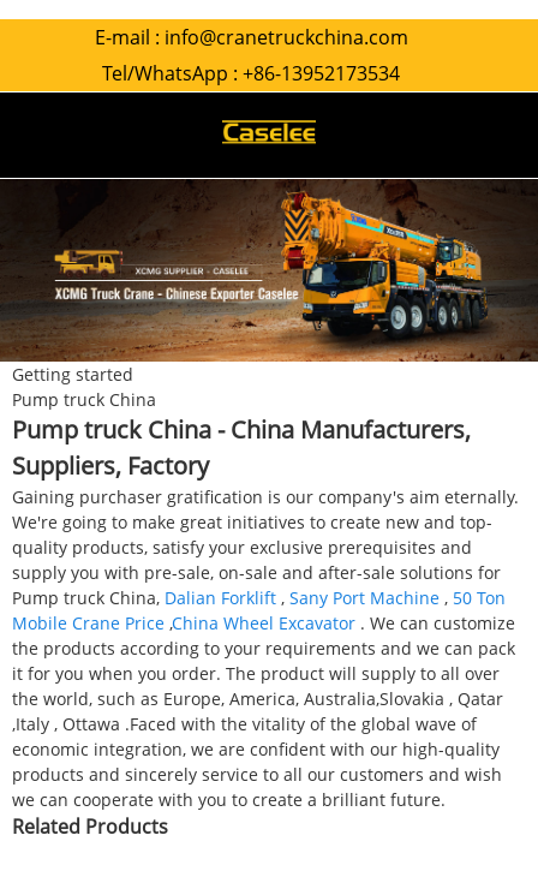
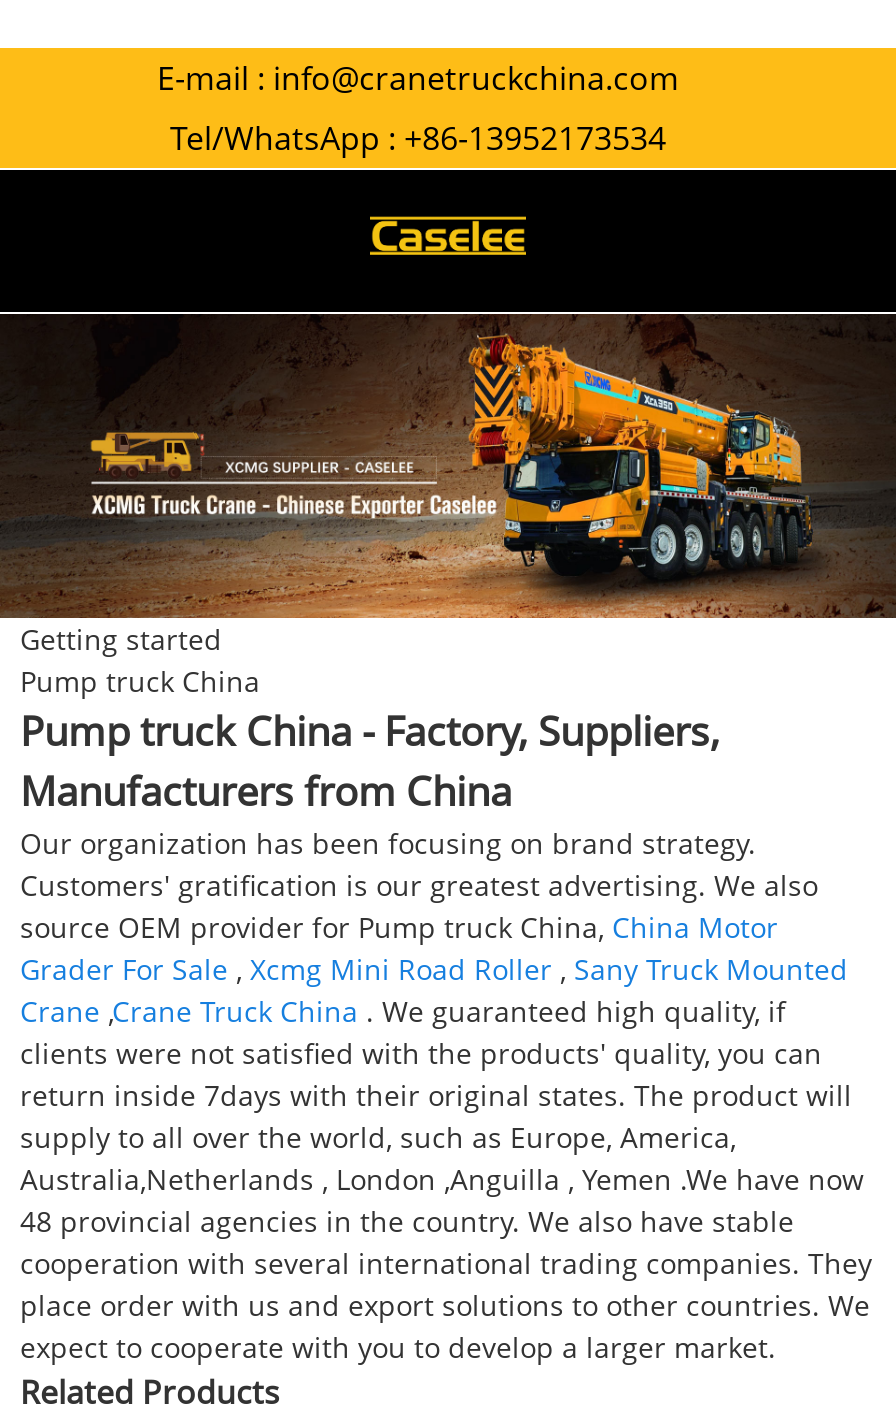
[12,413,519,811] Pump truck China - China Manufacturers, | Suppliers, Factory | Gaining purchaser gratification is our company's aim eternally. | We're going to make great initiatives to create new and top- | quality products, satisfy your exclusive prerequisites and | supply you with pre-sale, on-sale and after-sale solutions for | Pump truck China, Dalian Forklift, Sany Port Machine, 50 Ton | Mobile Crane Price, China Wheel Excavator. We can customize | the products according to your requirements and we can pack | it for you when you order. The product will supply to all over | the world, such as Europe, America, Australia,Slovakia , Qatar | ,Italy , Ottawa .Faced with the vitality of the global wave of | economic integration, we are confident with our high-quality | products and sincerely service to all our customers and wish | we can cooperate with you to create a brilliant future. -> [20,703,872,1365] Pump truck China - Factory, Suppliers, | Manufacturers from China | Our organization has been focusing on brand strategy. | Customers' gratification is our greatest advertising. We also | source OEM provider for Pump truck China, China Motor | Grader For Sale, Xcmg Mini Road Roller, Sany Truck Mounted | Crane, Crane Truck China. We guaranteed high quality, if | clients were not satisfied with the products' quality, you can | return inside 7days with their original states. The product will | supply to all over the world, such as Europe, America, | Australia,Netherlands , London ,Anguilla , Yemen .We have now | 48 provincial agencies in the country. We also have stable | cooperation with several international trading companies. They | place order with us and export solutions to other countries. We | expect to cooperate with you to develop a larger market.

